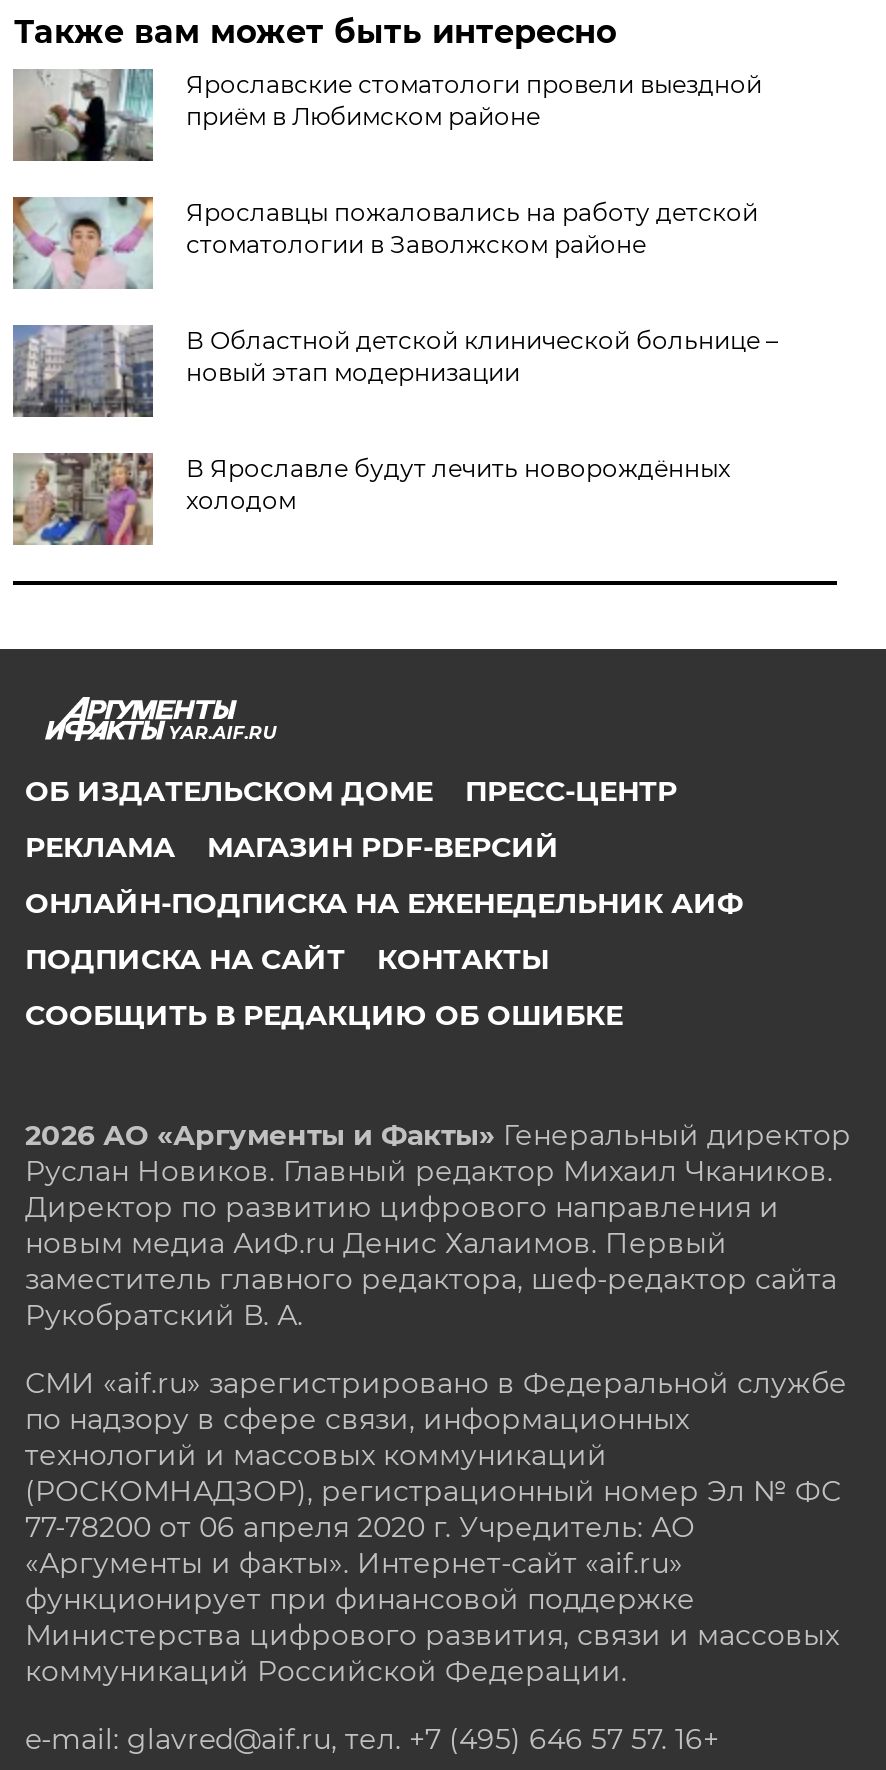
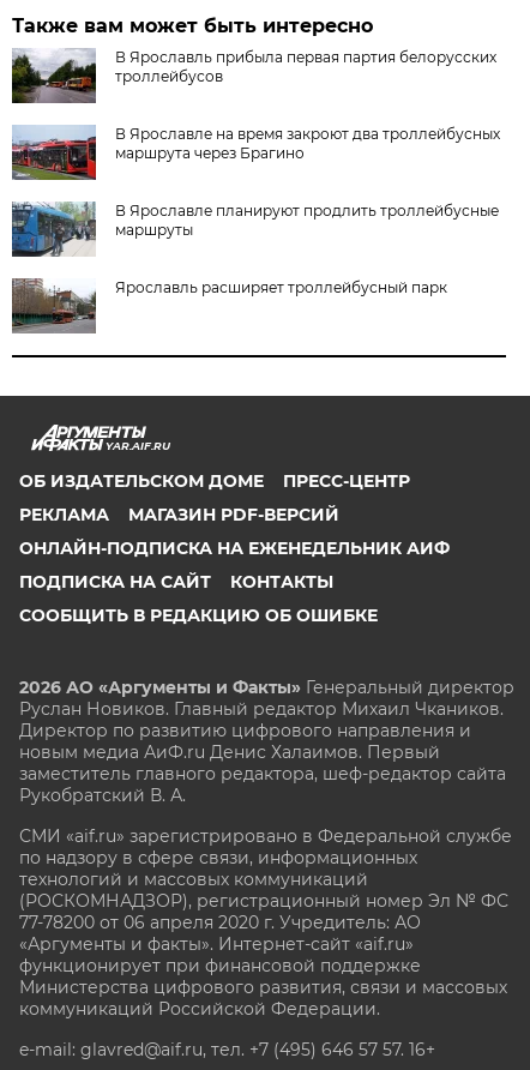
[15,69,762,163] [image] | Ярославские стоматологи провели выездной | приём в Любимском районе -> [12,48,497,104] [image] | В Ярославль прибыла первая партия белорусских | троллейбусов
[11,195,758,289] [image] | Ярославцы пожаловались на работу детской | стоматологии в Заволжском районе -> [12,125,501,181] [image] | В Ярославле на время закроют два троллейбусных | маршрута через Брагино
[11,323,778,419] [image] | В Областной детской клинической больнице – | новый этап модернизации -> [11,202,499,257] [image] | В Ярославле планируют продлить троллейбусные | маршруты
[11,451,730,545] [image] | В Ярославле будут лечить новорождённых | холодом -> [11,278,448,333] [image] | Ярославль расширяет троллейбусный парк

